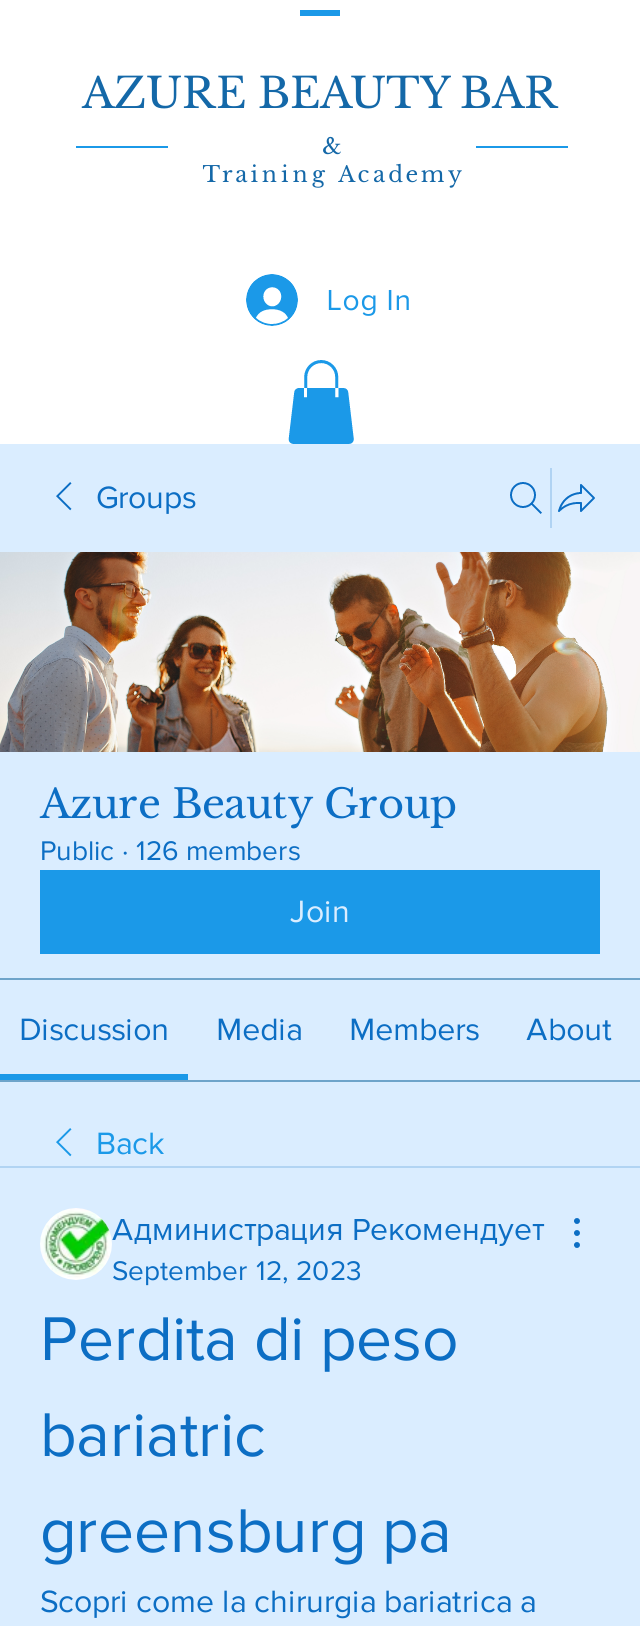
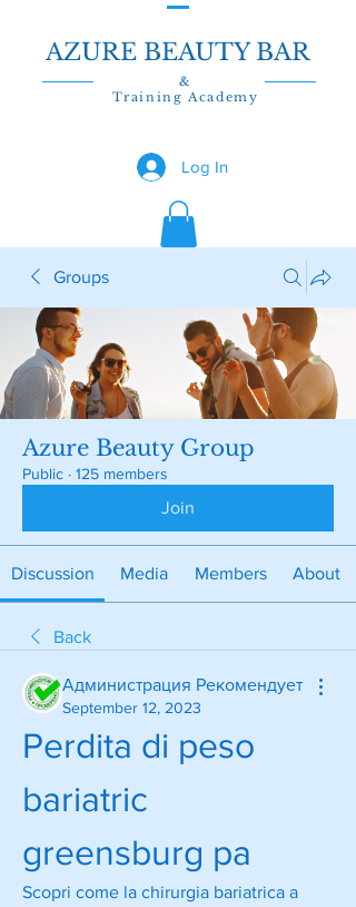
[40,834,302,866] Public · 126 members -> [22,464,168,482] Public · 125 members

